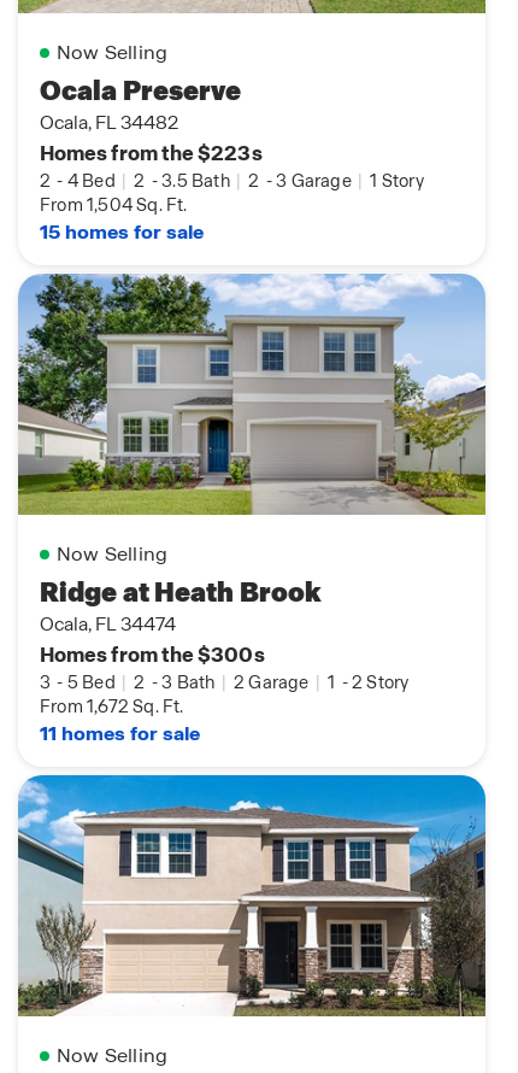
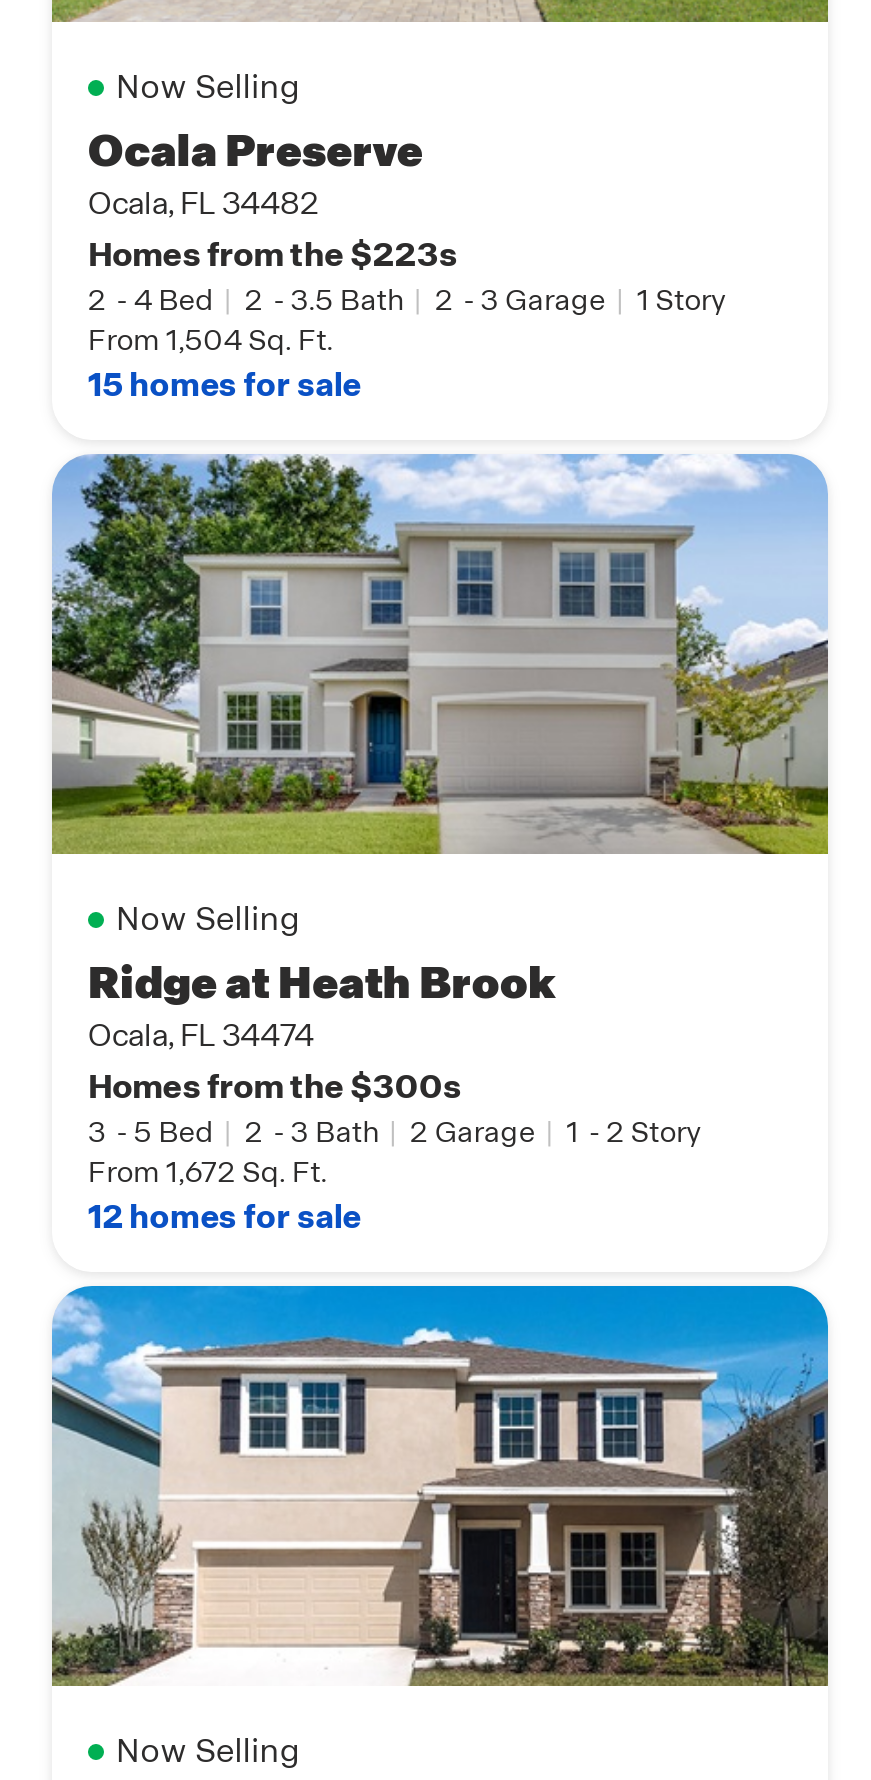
[40,721,200,746] 11 homes for sale -> [88,1195,361,1237] 12 homes for sale

